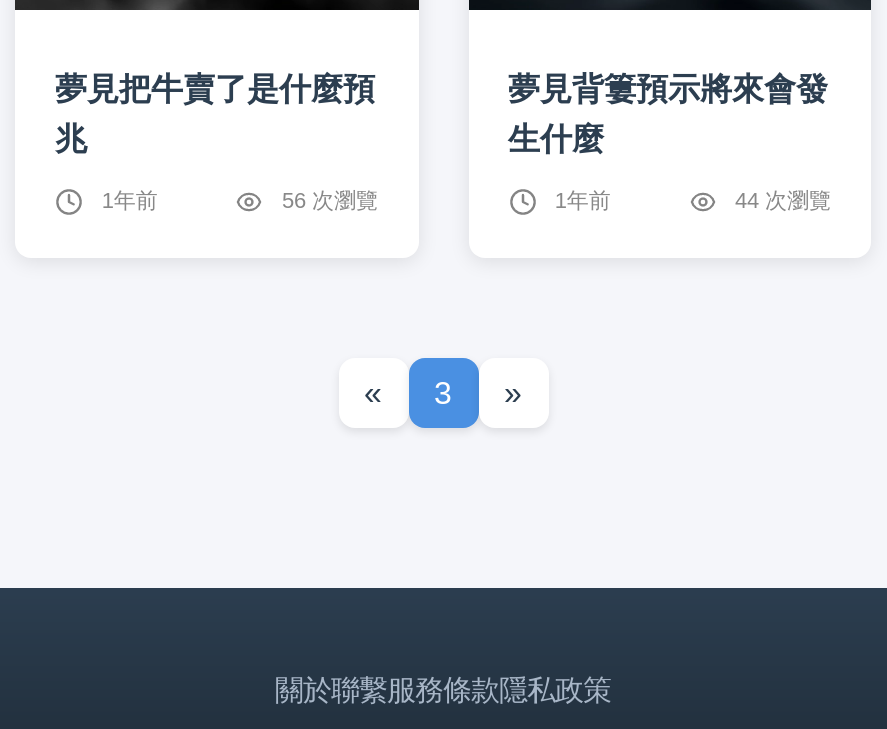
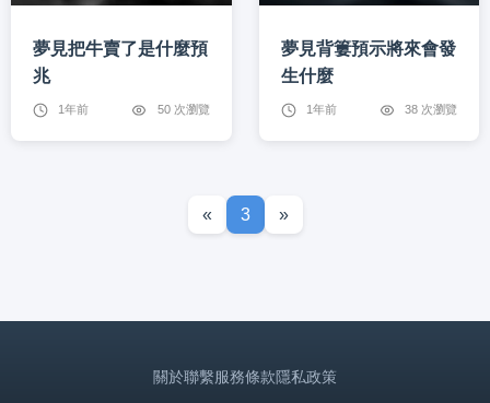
[276,188,378,212] 56 次瀏覽 -> [154,103,209,116] 50 次瀏覽
[729,188,831,212] 44 次瀏覽 -> [401,103,457,116] 38 次瀏覽

